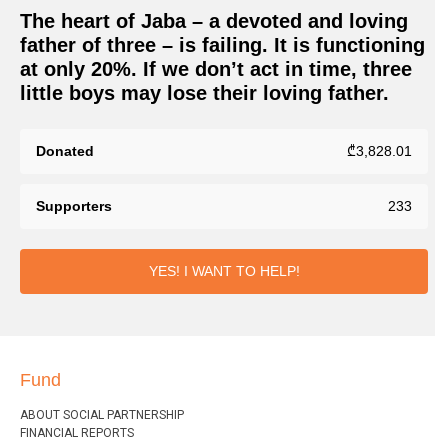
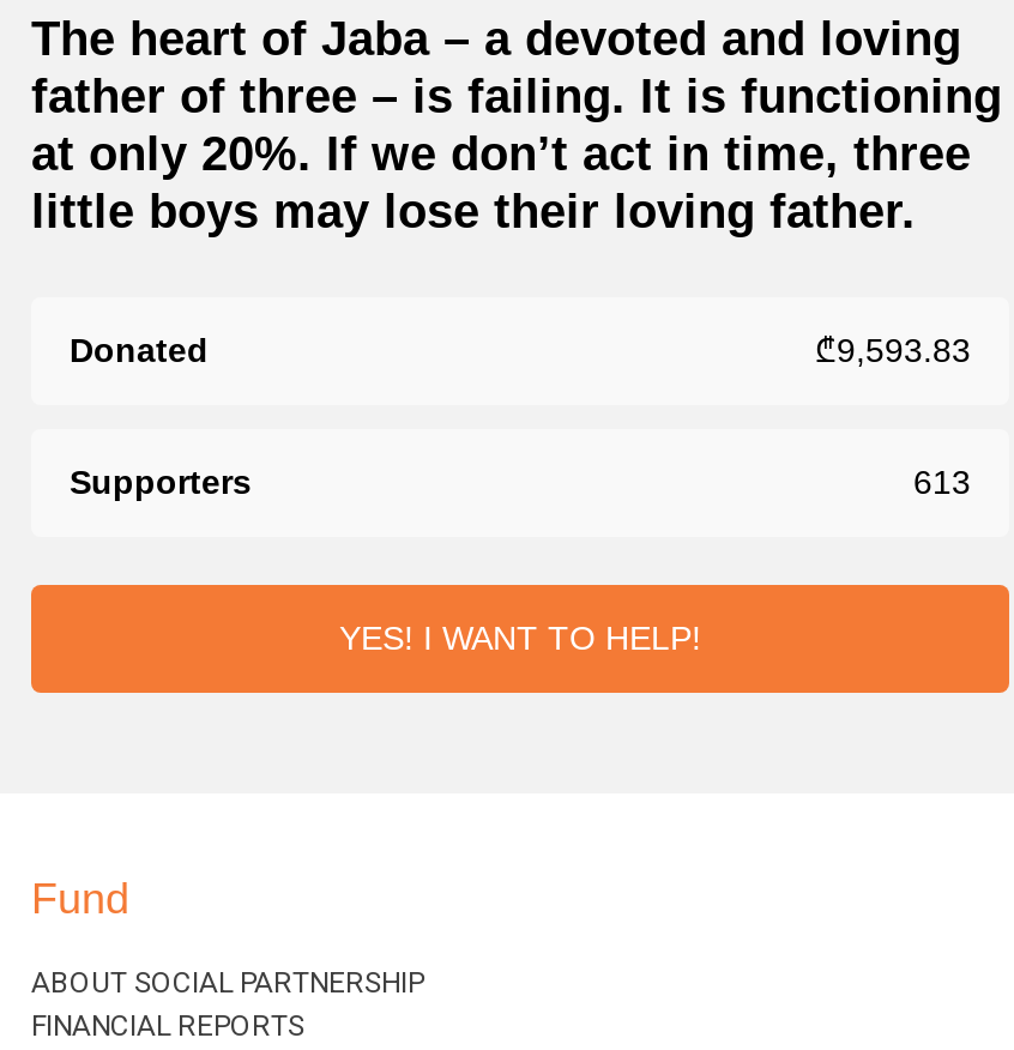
[347,143,412,159] ₾3,828.01 -> [815,331,971,369] ₾9,593.83
[388,198,412,214] 233 -> [913,463,971,501] 613

